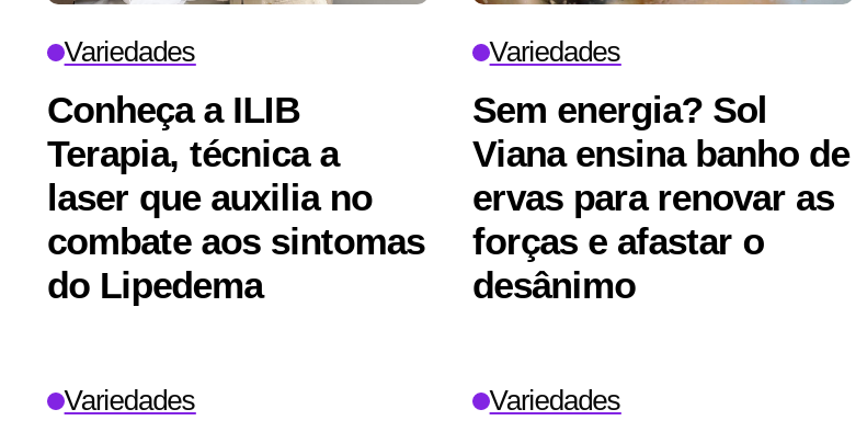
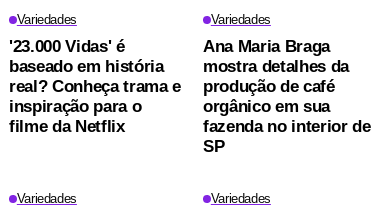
[47,91,425,308] Conheça a ILIB | Terapia, técnica a | laser que auxilia no | combate aos sintomas | do Lipedema -> [9,37,181,136] '23.000 Vidas' é | baseado em história | real? Conheça trama e | inspiração para o | filme da Netflix
[472,91,849,308] Sem energia? Sol | Viana ensina banho de | ervas para renovar as | forças e afastar o | desânimo -> [203,37,370,156] Ana Maria Braga | mostra detalhes da | produção de café | orgânico em sua | fazenda no interior de | SP

